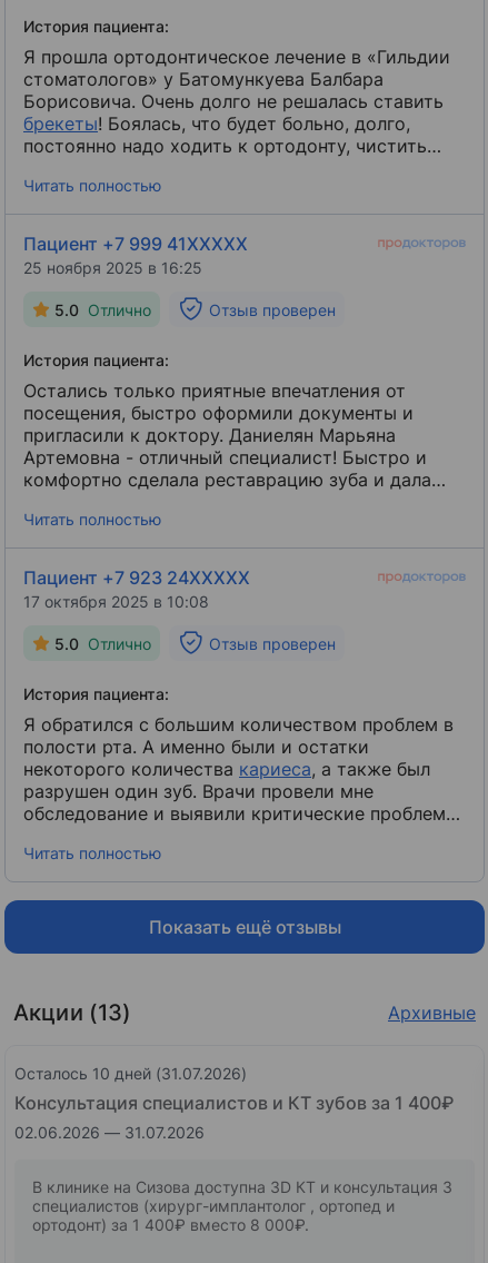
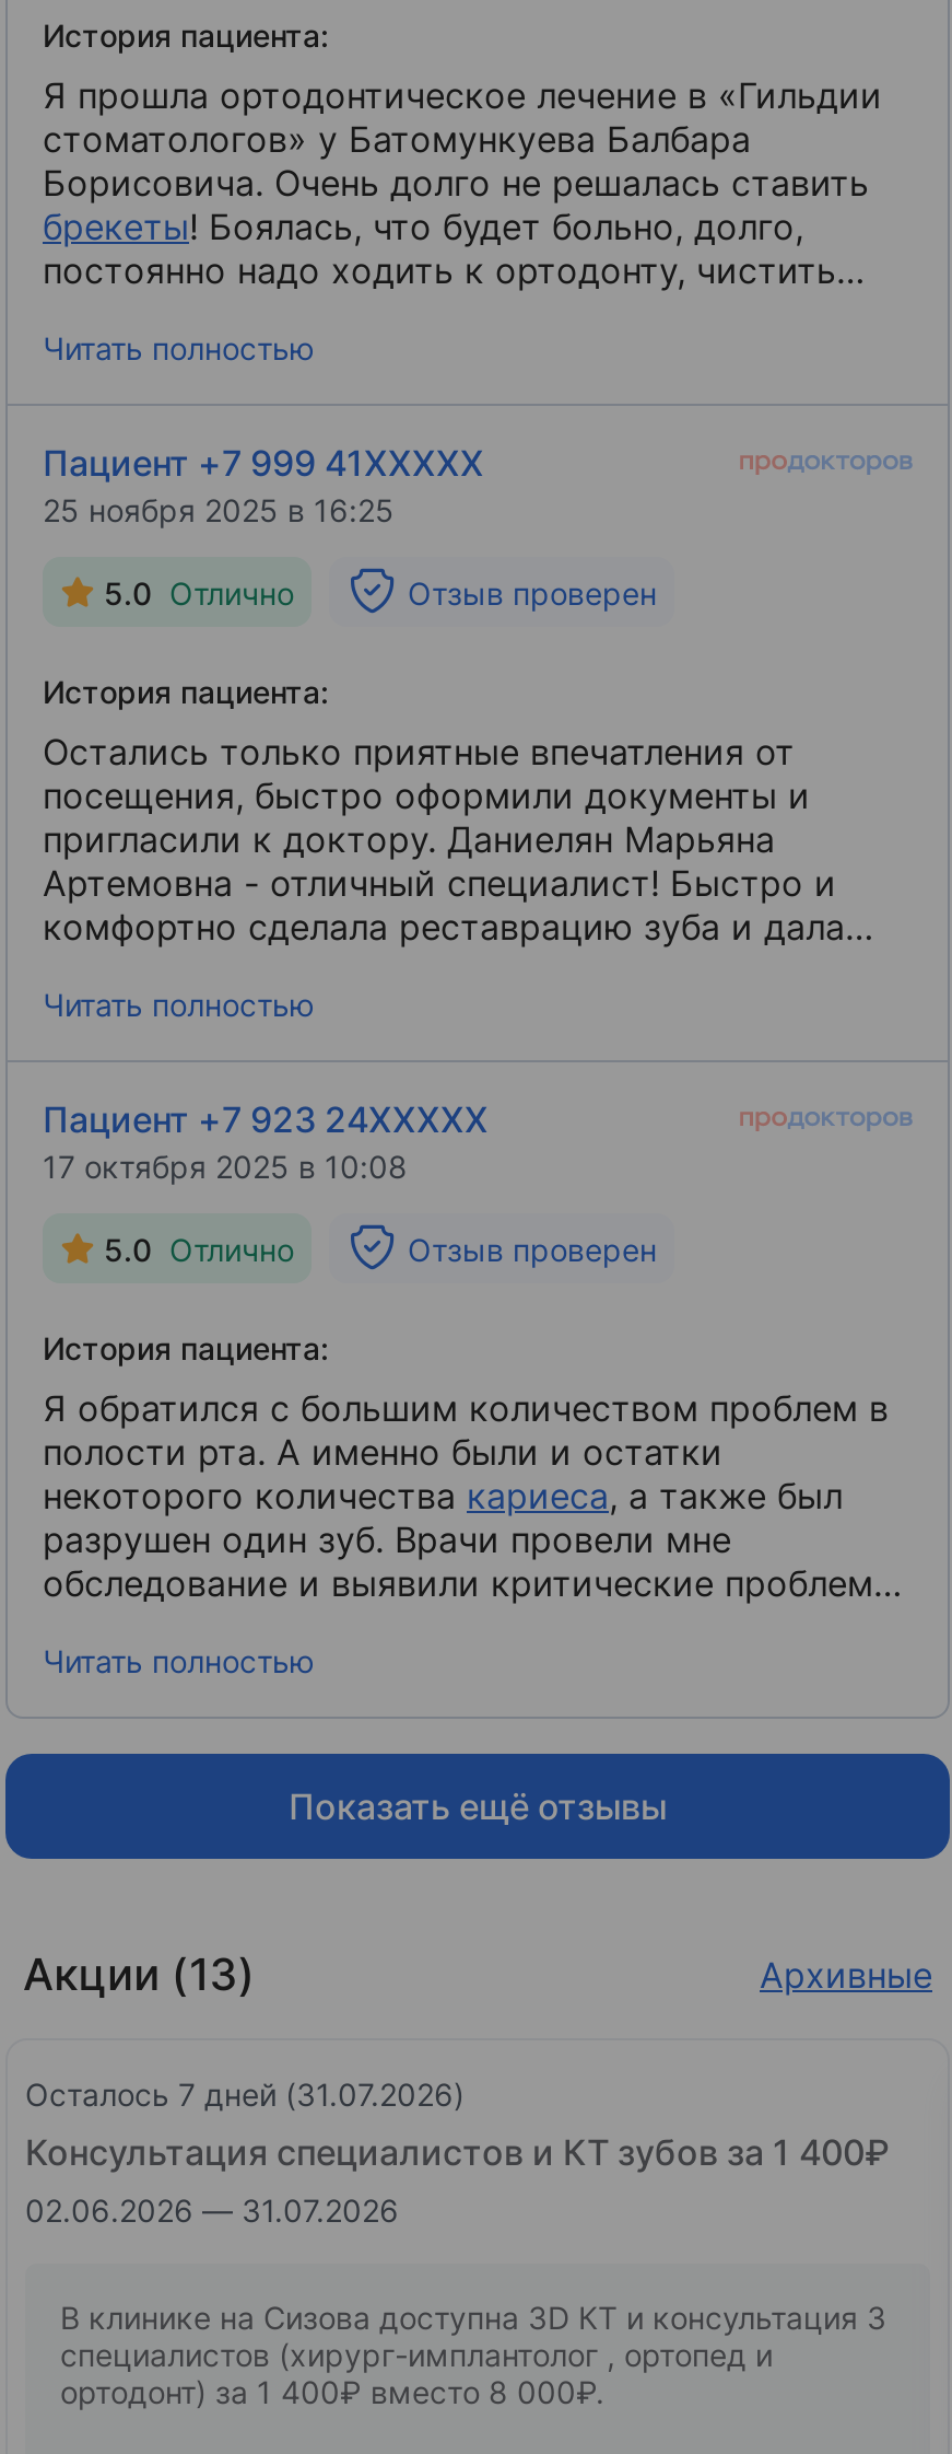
[14,1064,247,1083] Осталось 10 дней (31.07.2026) -> [25,2075,465,2113] Осталось 7 дней (31.07.2026)

